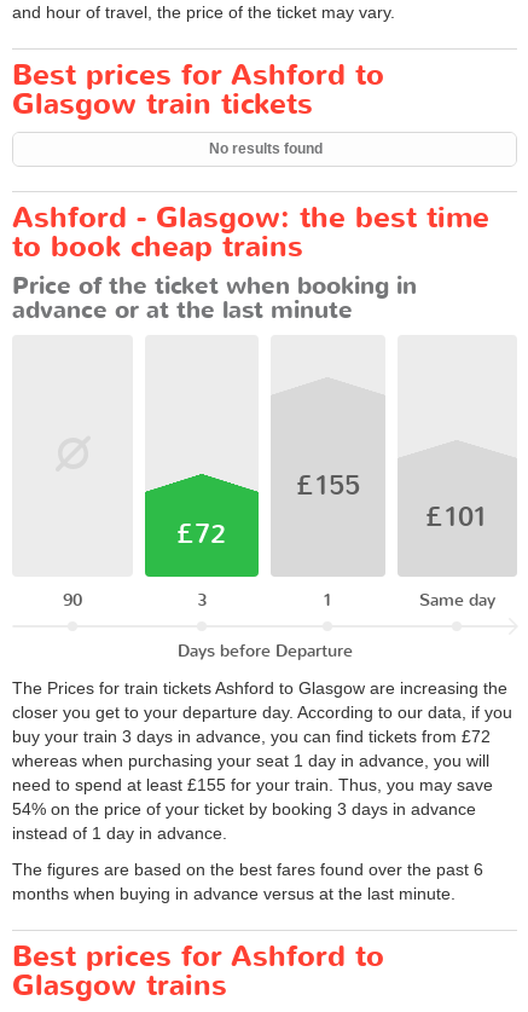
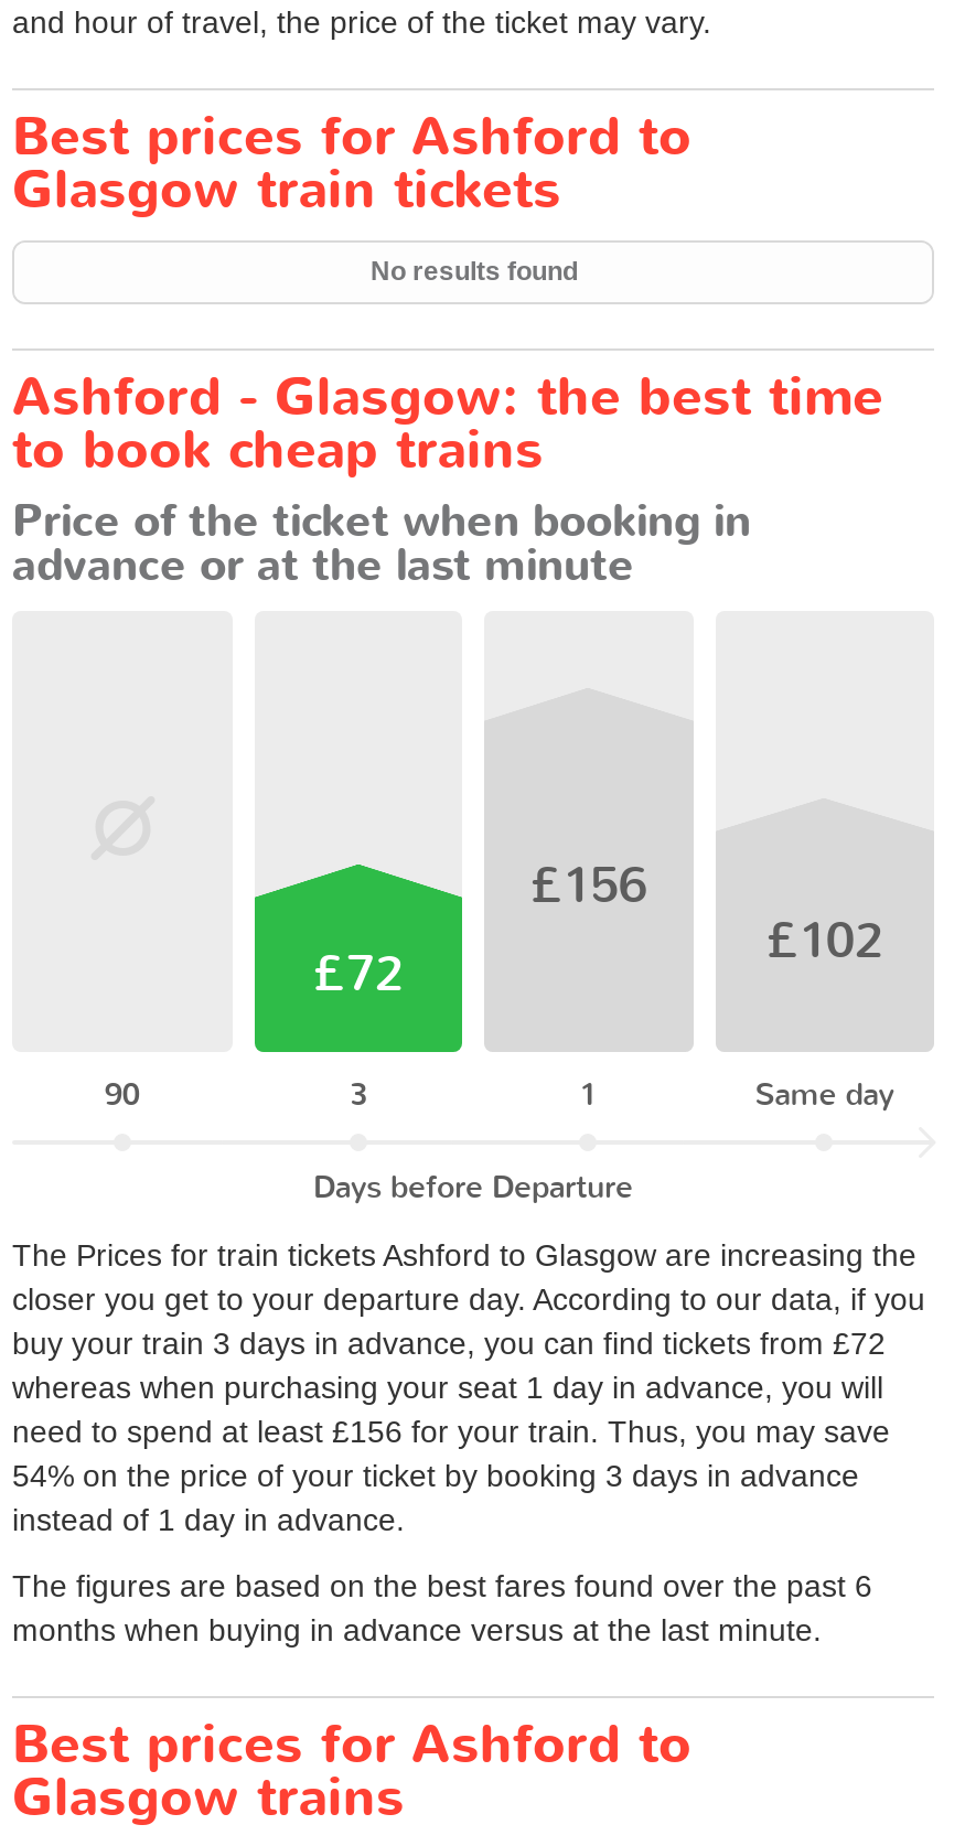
[296,468,360,505] £155 -> [530,854,647,920] £156
[426,500,488,536] £101 -> [766,909,883,975] £102
[12,775,493,795] need to spend at least £155 for your train. Thus, you may save -> [12,1414,890,1450] need to spend at least £156 for your train. Thus, you may save

